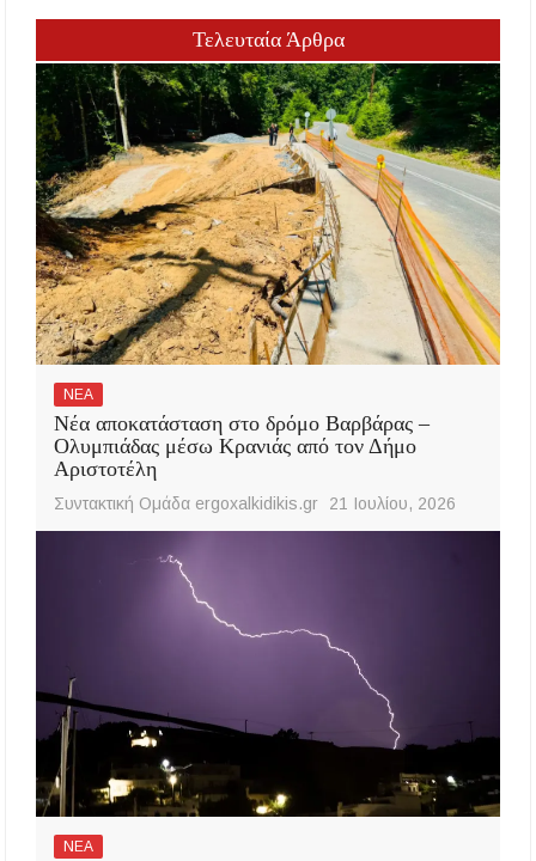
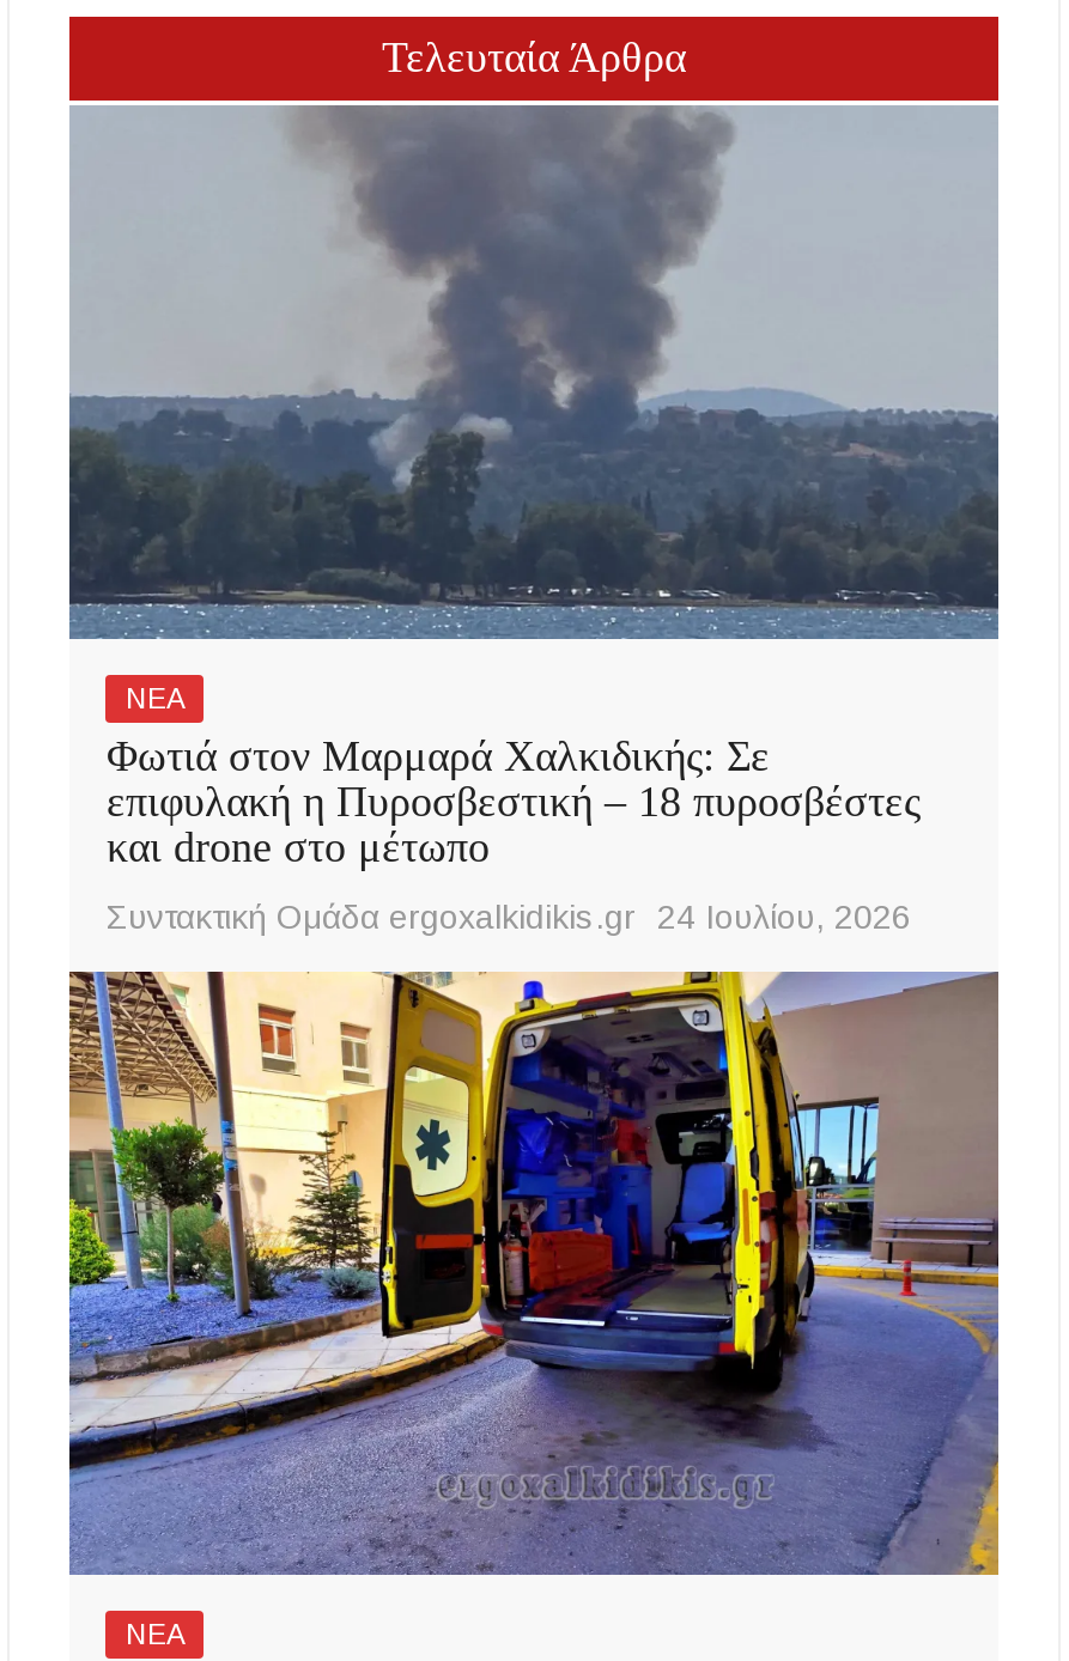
[35,62,501,481] [image] | Νέα αποκατάσταση στο δρόμο Βαρβάρας – | Ολυμπιάδας μέσω Κρανιάς από τον Δήμο | Αριστοτέλη -> [67,103,1001,871] [image] | Φωτιά στον Μαρμαρά Χαλκιδικής: Σε | επιφυλακή η Πυροσβεστική – 18 πυροσβέστες | και drone στο μέτωπο
[54,494,456,513] Συντακτική Ομάδα ergoxalkidikis.gr 21 Ιουλίου, 2026 -> [107,898,911,936] Συντακτική Ομάδα ergoxalkidikis.gr 24 Ιουλίου, 2026
[35,530,501,818] [image] -> [67,972,1001,1577] [image]

